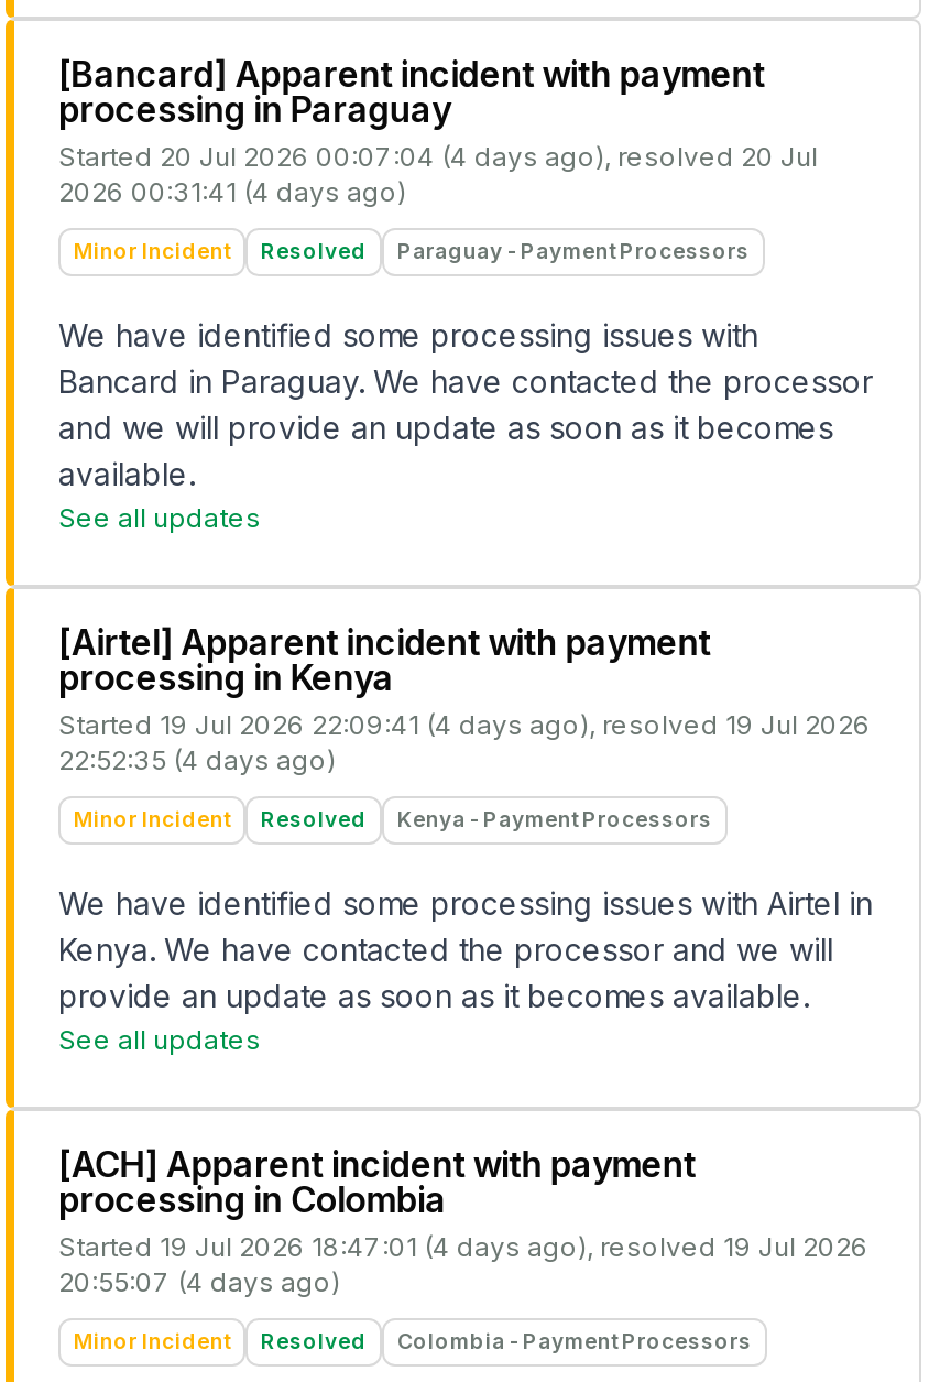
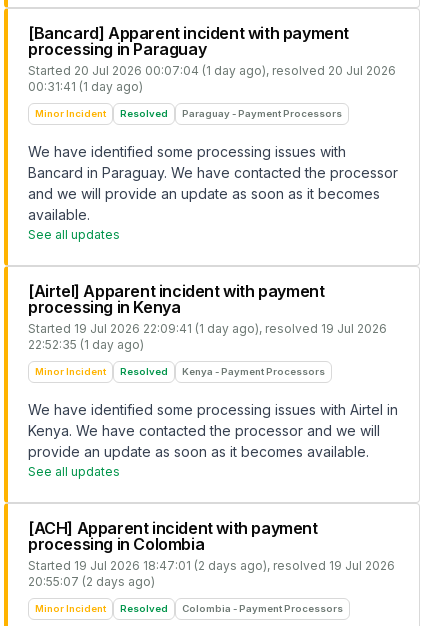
[58,140,818,208] Started 20 Jul 2026 00:07:04 (4 days ago), resolved 20 Jul | 2026 00:31:41 (4 days ago) -> [28,63,396,94] Started 20 Jul 2026 00:07:04 (1 day ago), resolved 20 Jul 2026 | 00:31:41 (1 day ago)
[58,708,871,741] Started 19 Jul 2026 22:09:41 (4 days ago), resolved 19 Jul 2026 -> [28,321,387,336] Started 19 Jul 2026 22:09:41 (1 day ago), resolved 19 Jul 2026
[58,743,336,776] 22:52:35 (4 days ago) -> [28,337,144,352] 22:52:35 (1 day ago)
[58,1230,868,1263] Started 19 Jul 2026 18:47:01 (4 days ago), resolved 19 Jul 2026 -> [28,558,395,573] Started 19 Jul 2026 18:47:01 (2 days ago), resolved 19 Jul 2026
[58,1265,340,1298] 20:55:07 (4 days ago) -> [28,574,155,589] 20:55:07 (2 days ago)

